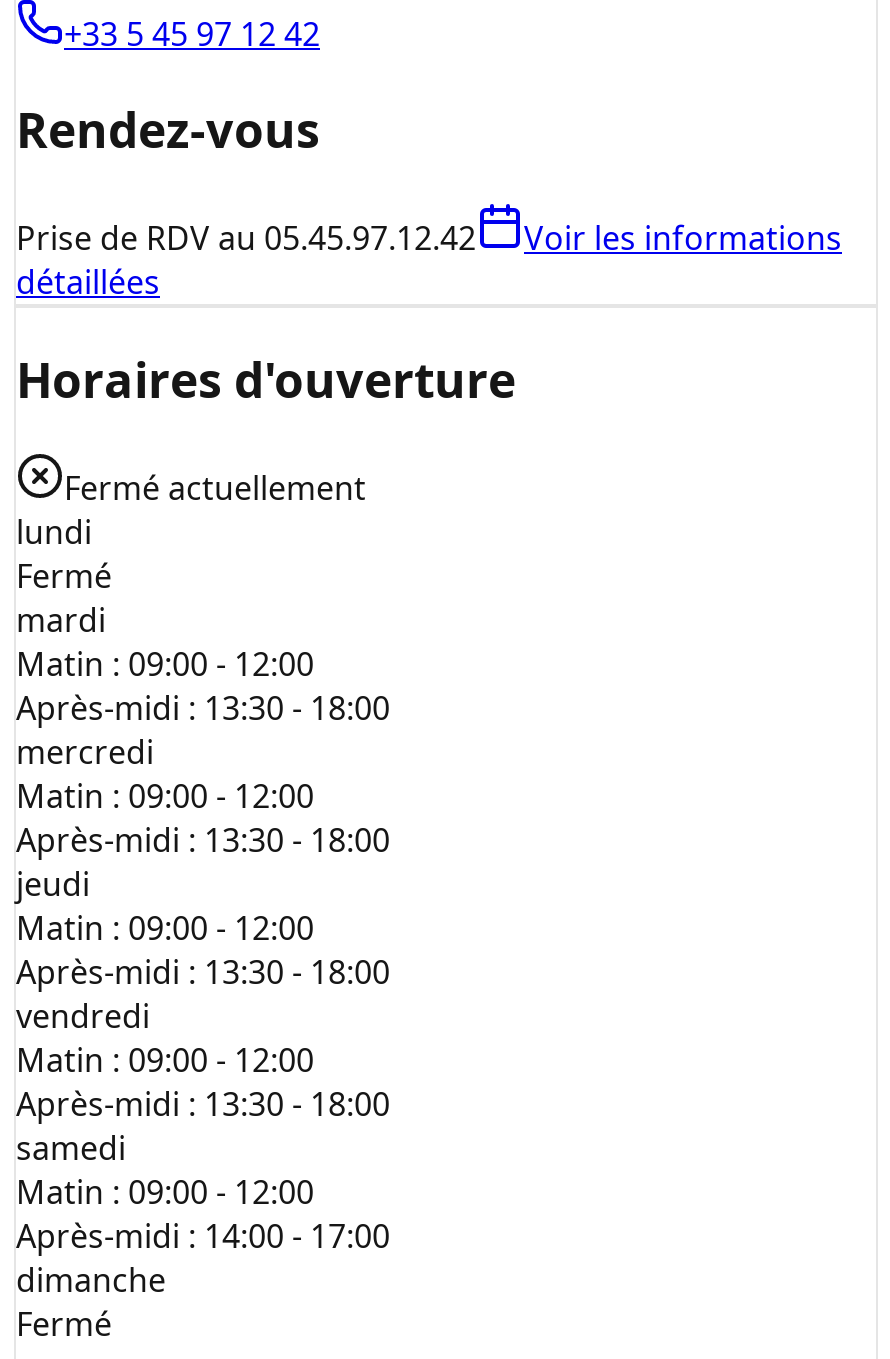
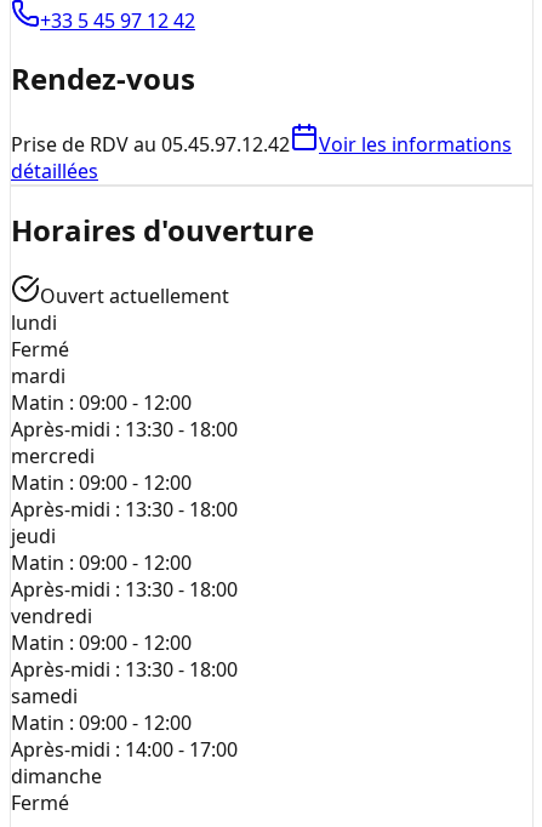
[64,467,366,511] Fermé actuellement -> [40,283,229,310] Ouvert actuellement

